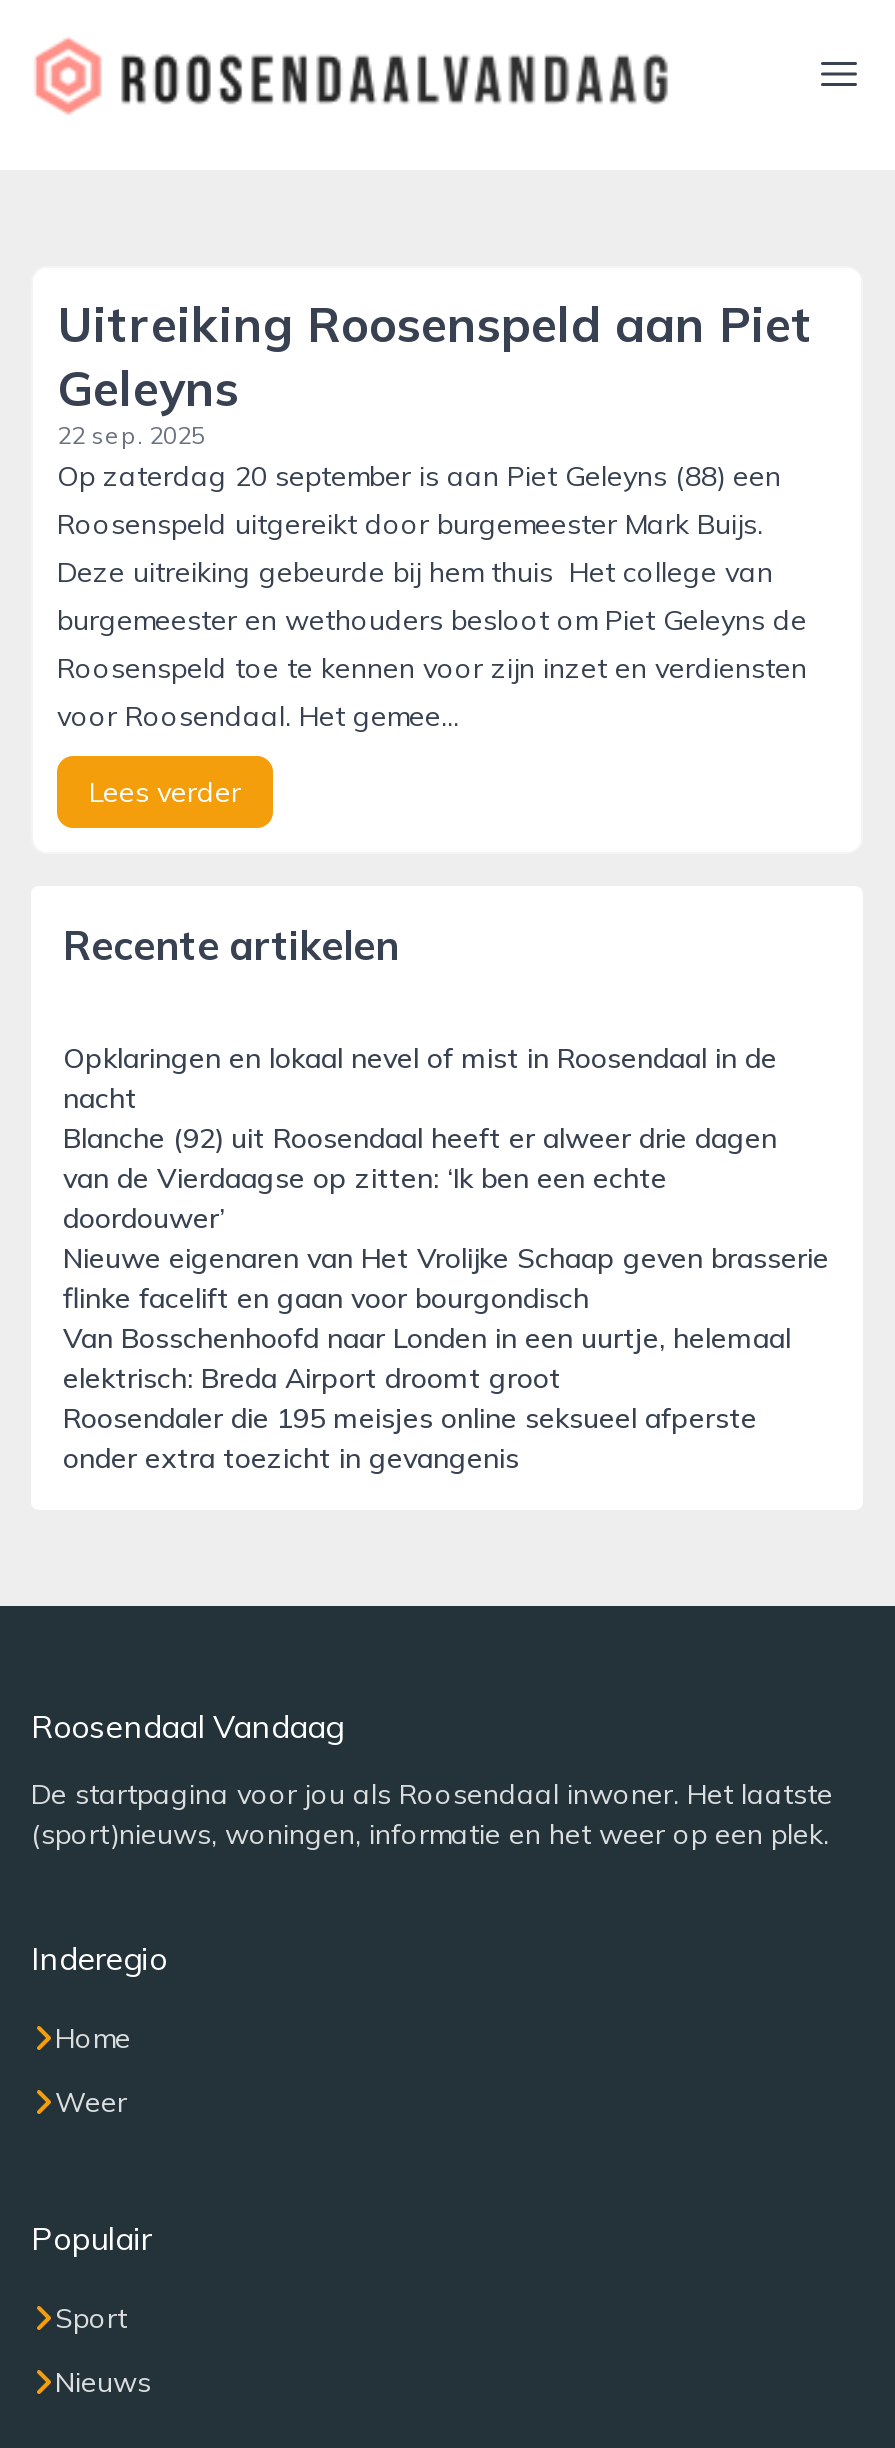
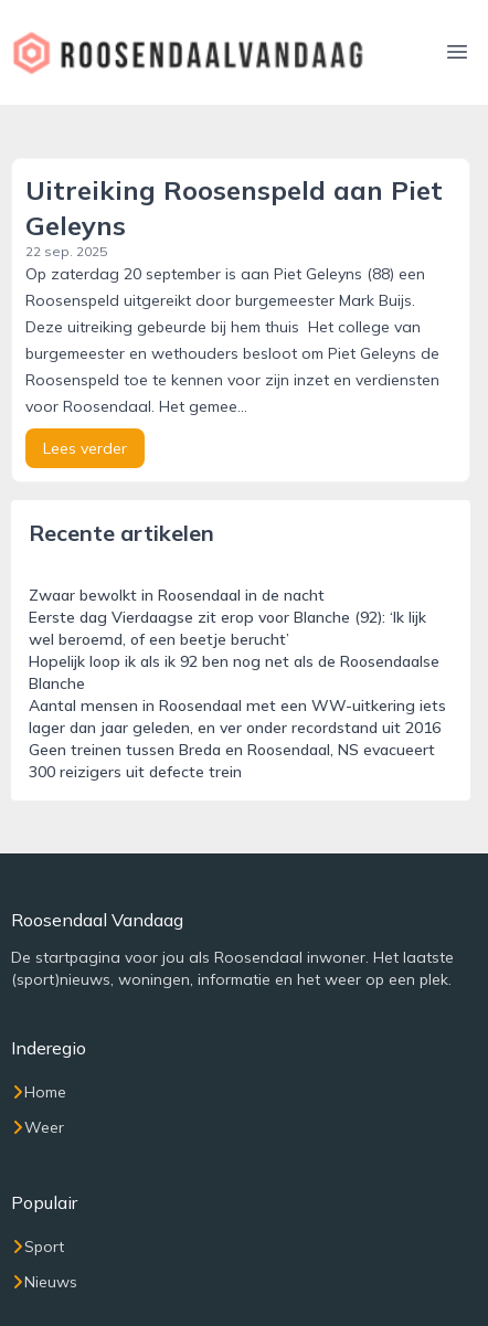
[63,1040,829,1476] Opklaringen en lokaal nevel of mist in Roosendaal in de | nacht | Blanche (92) uit Roosendaal heeft er alweer drie dagen | van de Vierdaagse op zitten: ‘Ik ben een echte | doordouwer’ | Nieuwe eigenaren van Het Vrolijke Schaap geven brasserie | flinke facelift en gaan voor bourgondisch | Van Bosschenhoofd naar Londen in een uurtje, helemaal | elektrisch: Breda Airport droomt groot | Roosendaler die 195 meisjes online seksueel afperste | onder extra toezicht in gevangenis -> [29,585,446,782] Zwaar bewolkt in Roosendaal in de nacht | Eerste dag Vierdaagse zit erop voor Blanche (92): ‘Ik lijk | wel beroemd, of een beetje berucht’ | Hopelijk loop ik als ik 92 ben nog net als de Roosendaalse | Blanche | Aantal mensen in Roosendaal met een WW-uitkering iets | lager dan jaar geleden, en ver onder recordstand uit 2016 | Geen treinen tussen Breda en Roosendaal, NS evacueert | 300 reizigers uit defecte trein

